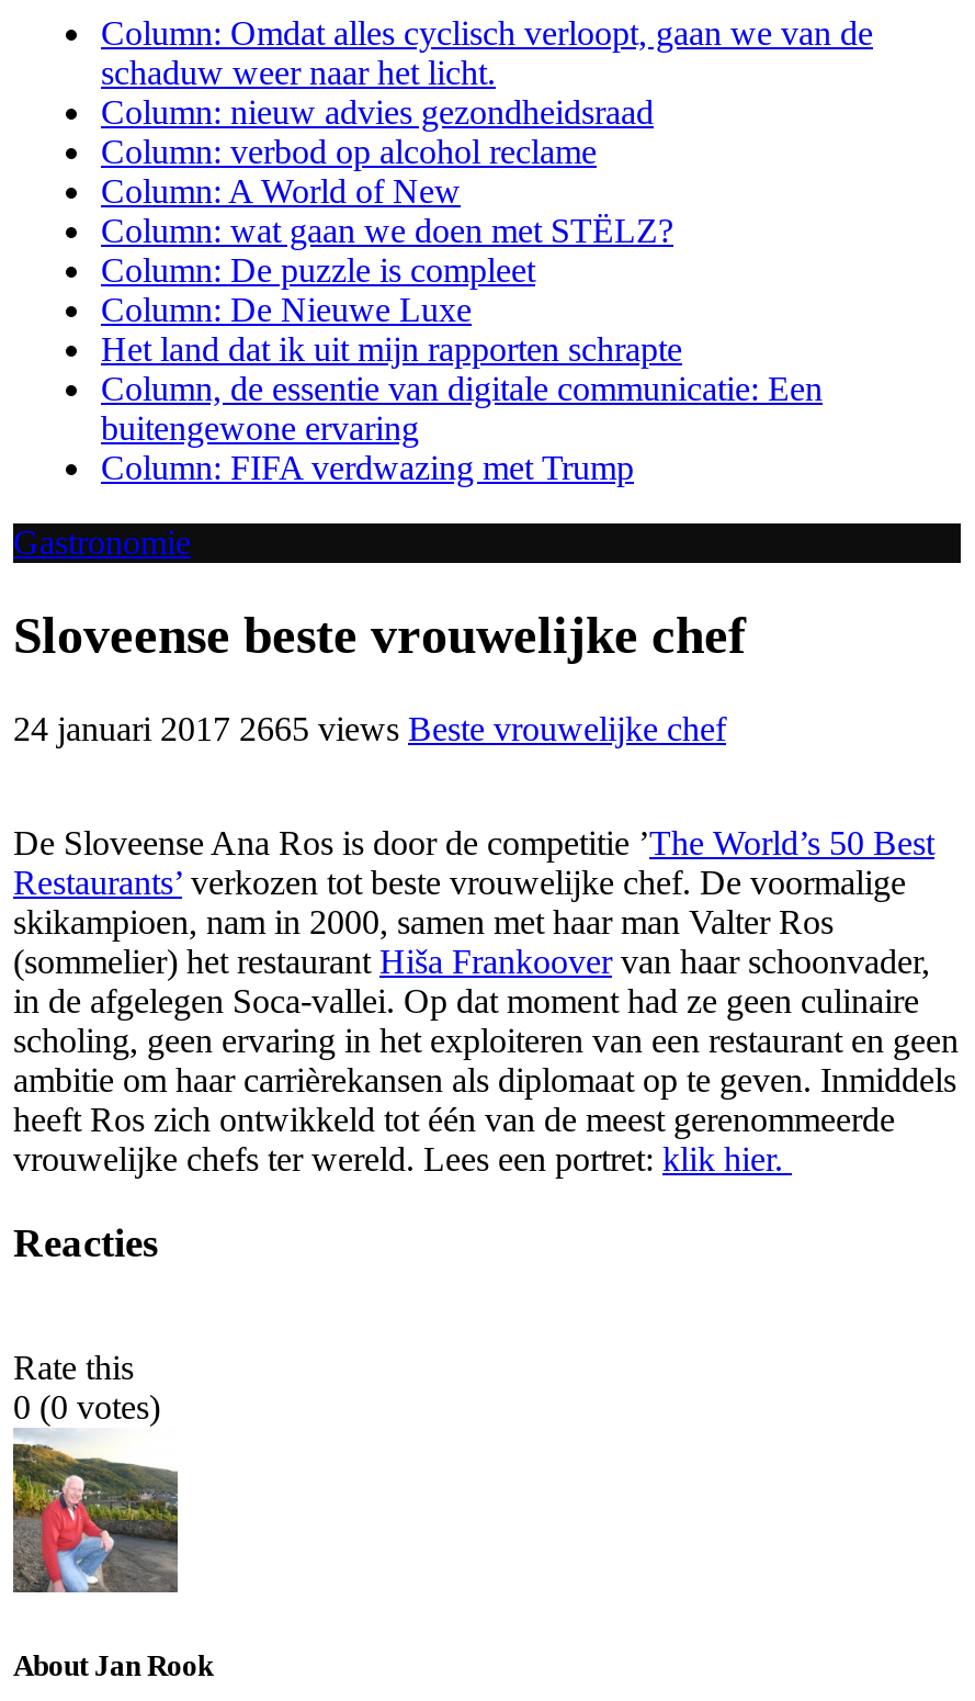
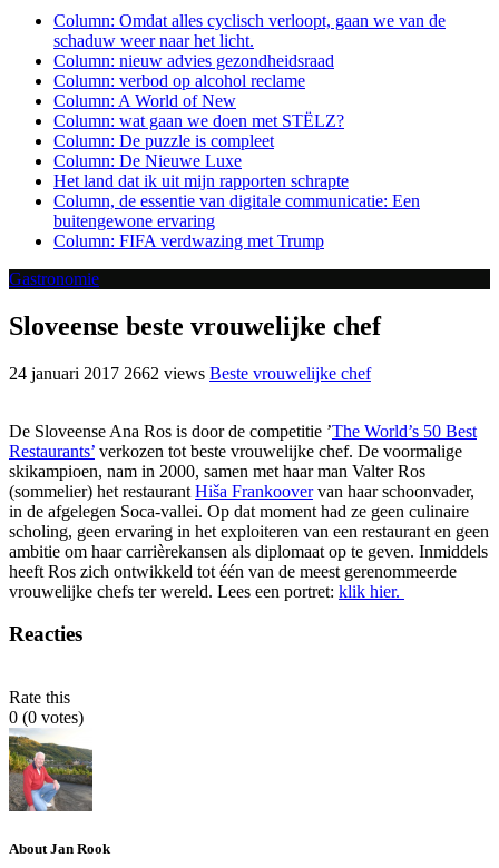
[13,709,726,746] 24 januari 2017 2665 views Beste vrouwelijke chef -> [9,363,371,382] 24 januari 2017 2662 views Beste vrouwelijke chef

